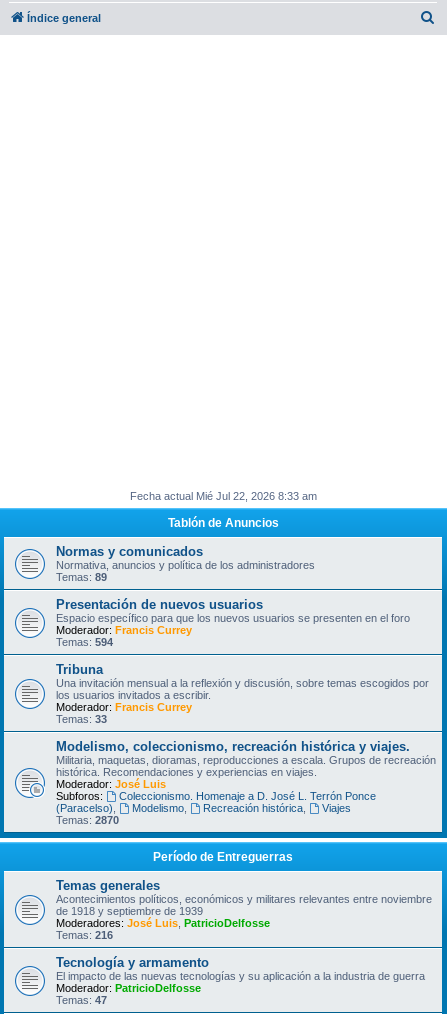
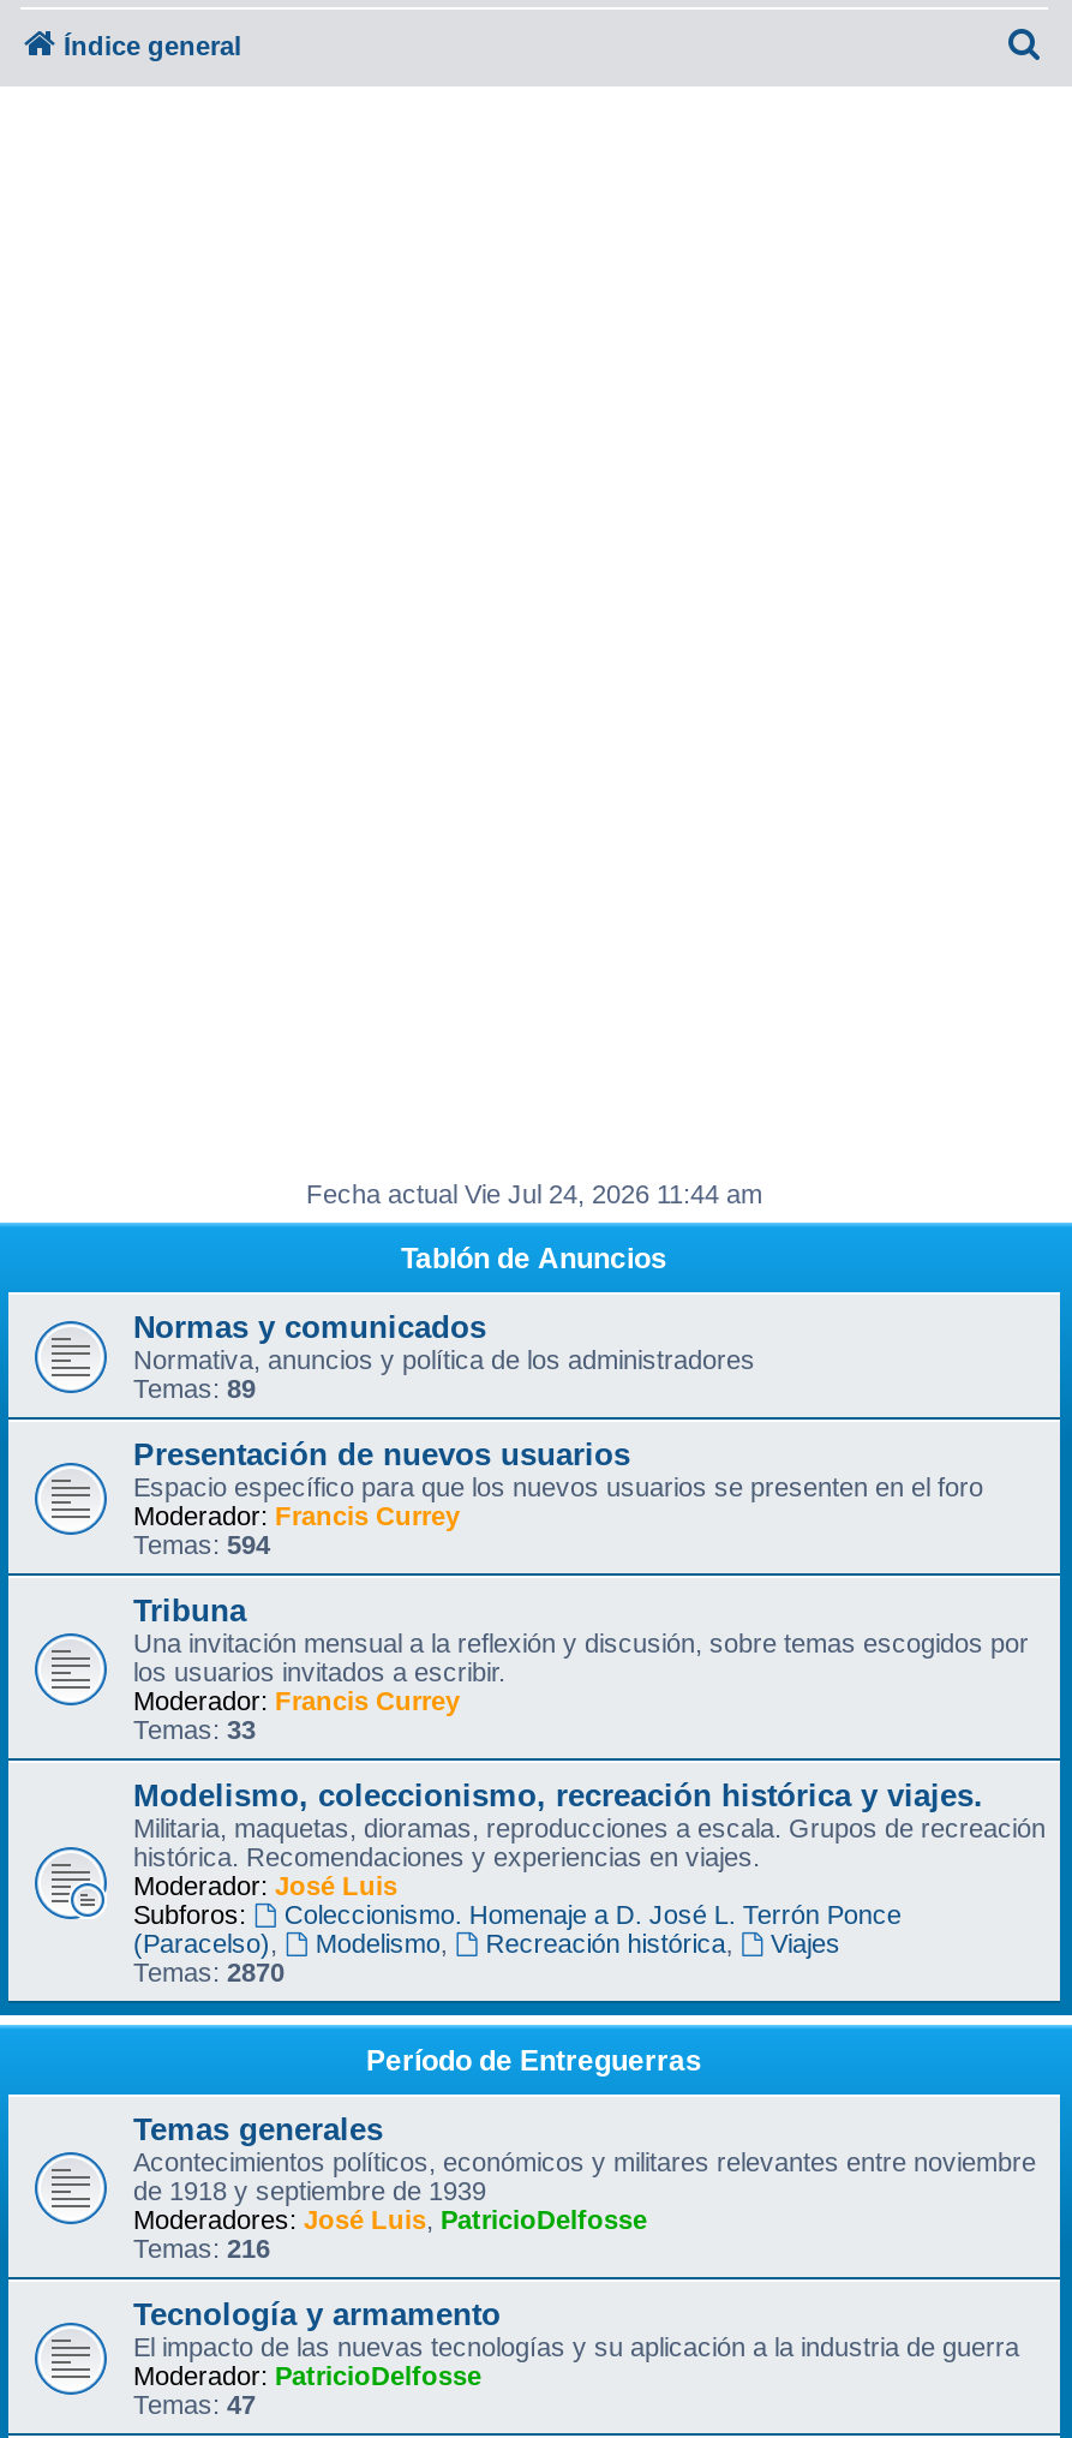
[129,490,316,502] Fecha actual Mié Jul 22, 2026 8:33 am -> [306,1179,762,1208] Fecha actual Vie Jul 24, 2026 11:44 am

